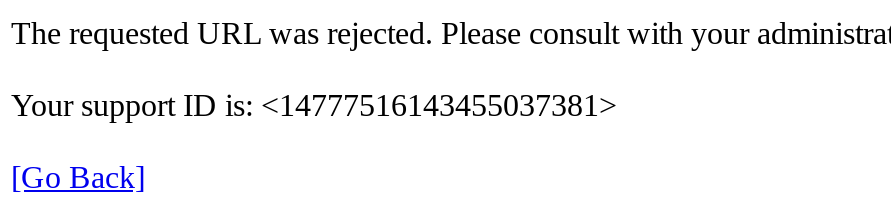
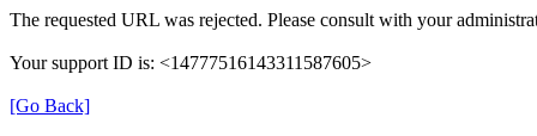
[11,88,617,122] Your support ID is: <14777516143455037381> -> [10,52,372,73] Your support ID is: <14777516143311587605>

